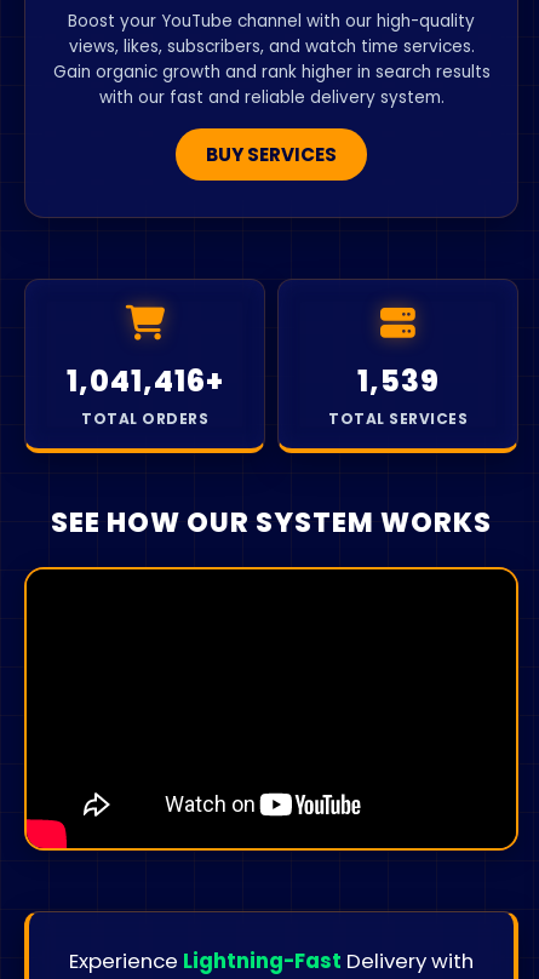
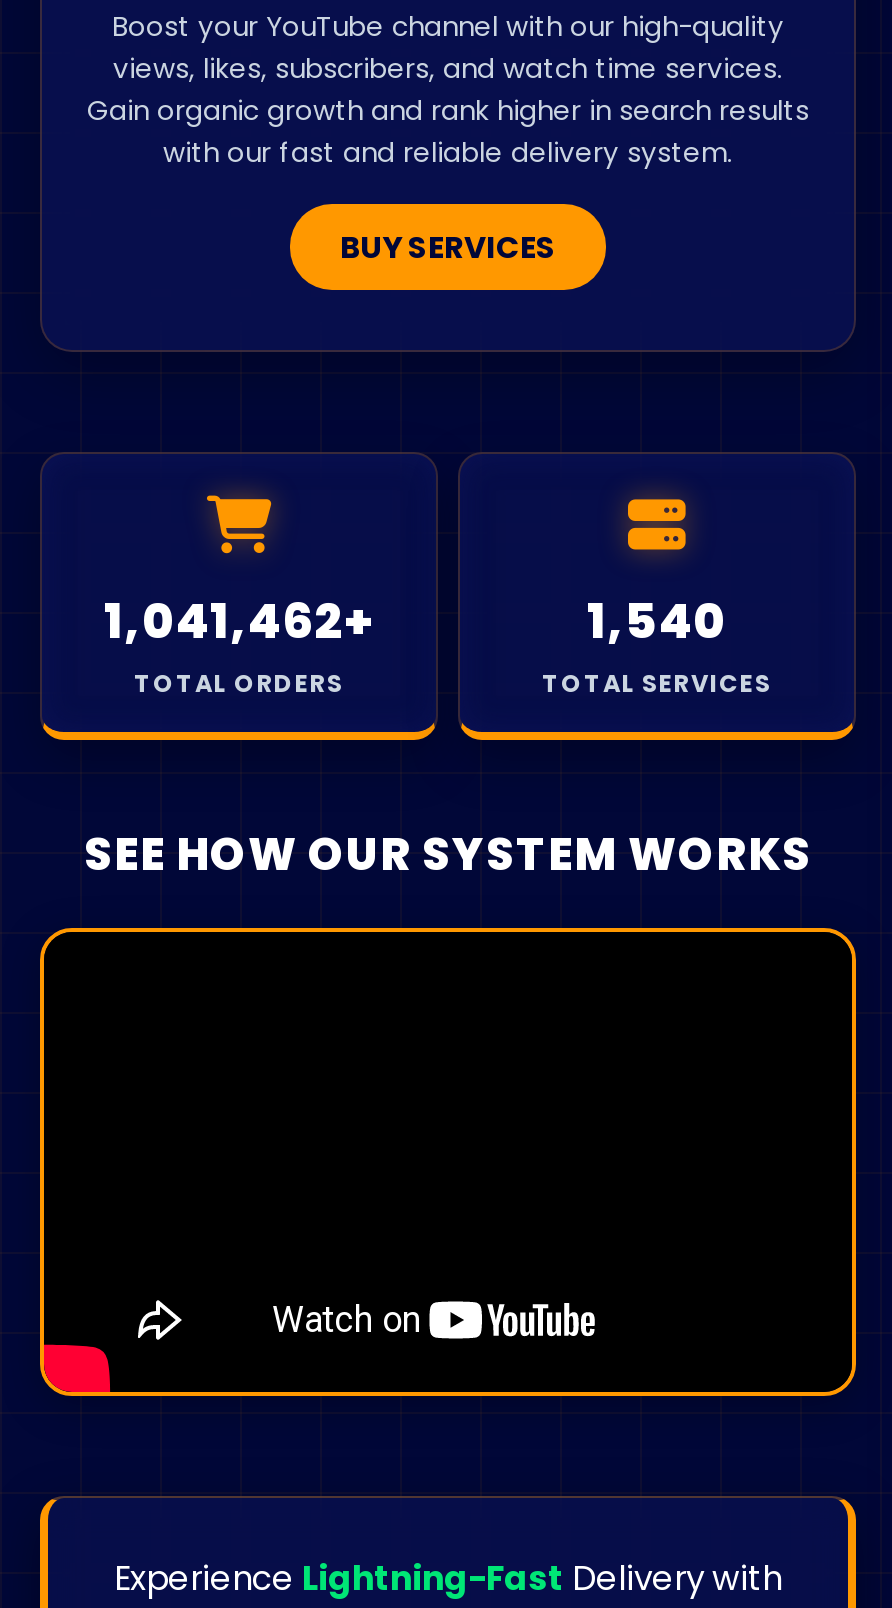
[66,361,223,401] 1,041,416+ -> [104,588,374,654] 1,041,462+
[357,361,439,401] 1,539 -> [587,588,727,654] 1,540

